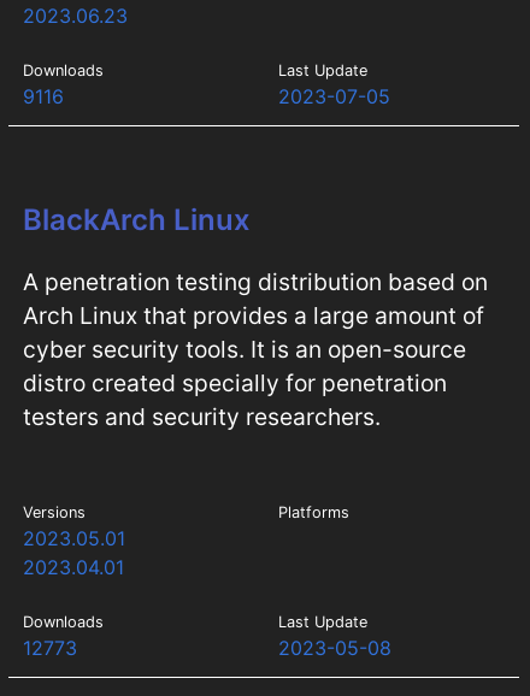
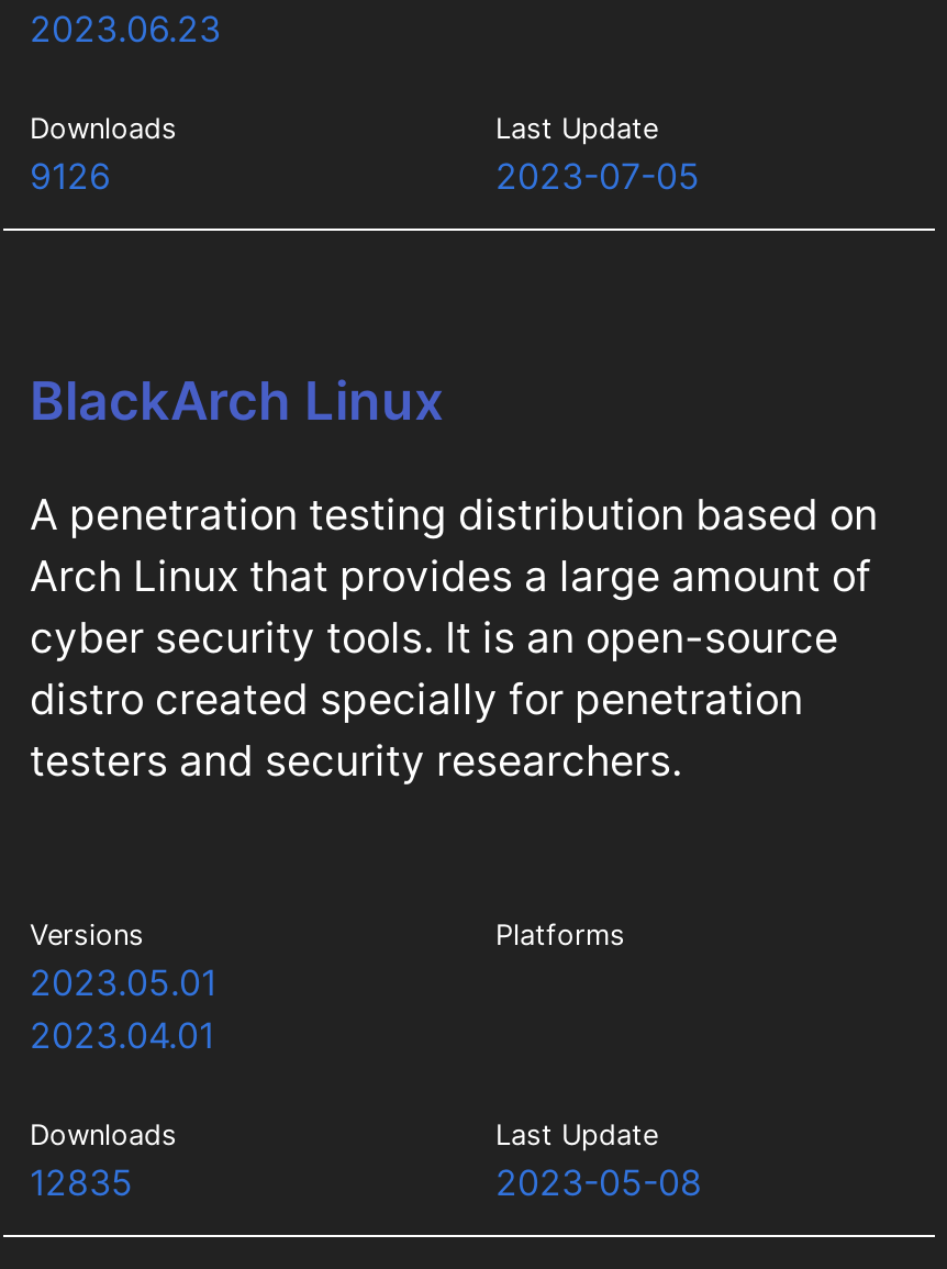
[23,84,64,108] 9116 -> [30,154,111,198] 9126
[23,636,77,660] 12773 -> [30,1160,133,1204] 12835

